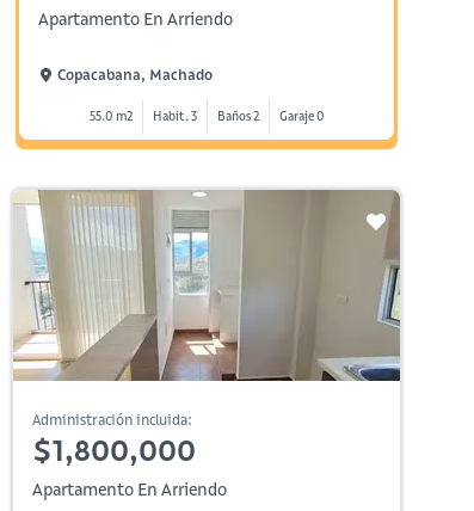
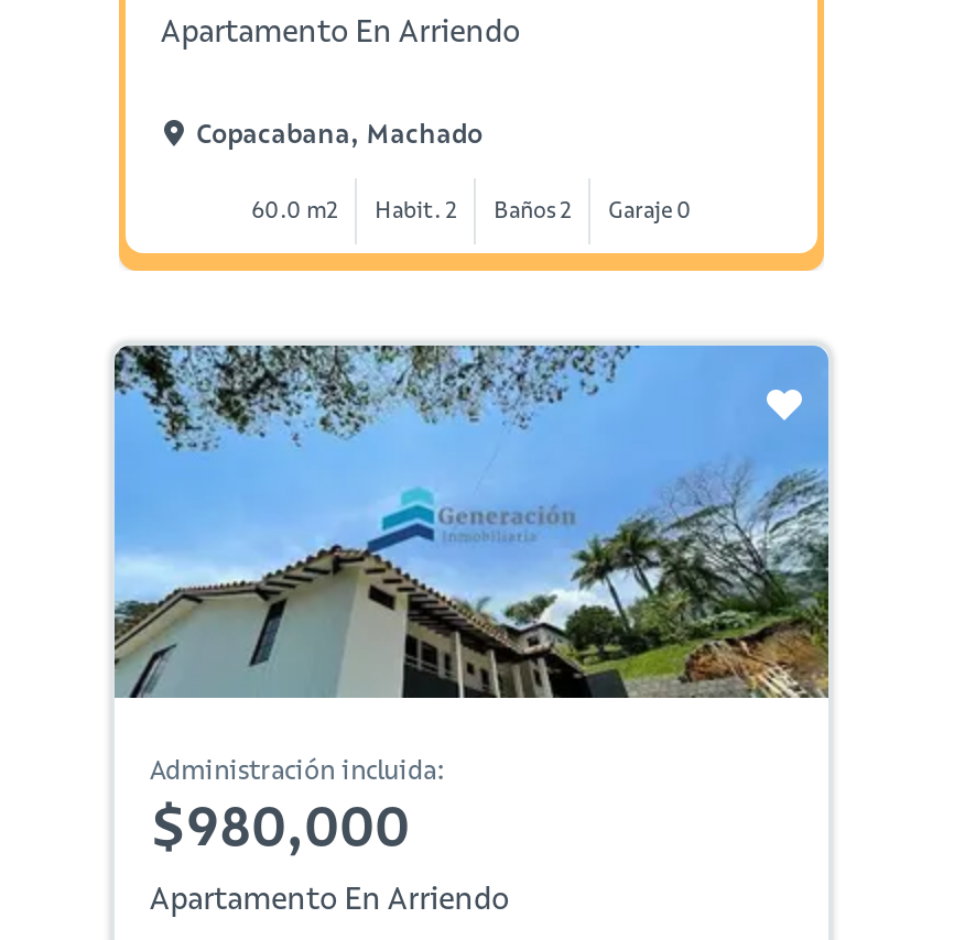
[89,108,132,124] 55.0 m2 -> [251,195,337,224] 60.0 m2
[152,108,196,124] Habit. 3 -> [375,195,456,224] Habit. 2
[13,189,401,382] [image] -> [112,343,831,700] [image]
[32,432,196,468] $1,800,000 -> [150,792,410,858] $980,000

